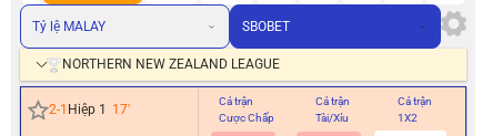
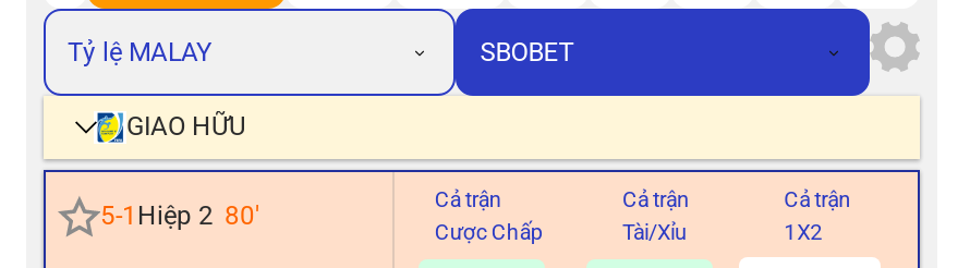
[62,57,280,72] NORTHERN NEW ZEALAND LEAGUE -> [126,112,246,142] GIAO HỮU
[49,102,128,117] 2-1 Hiệp 1 17 -> [100,201,255,231] 5-1 Hiệp 2 80

